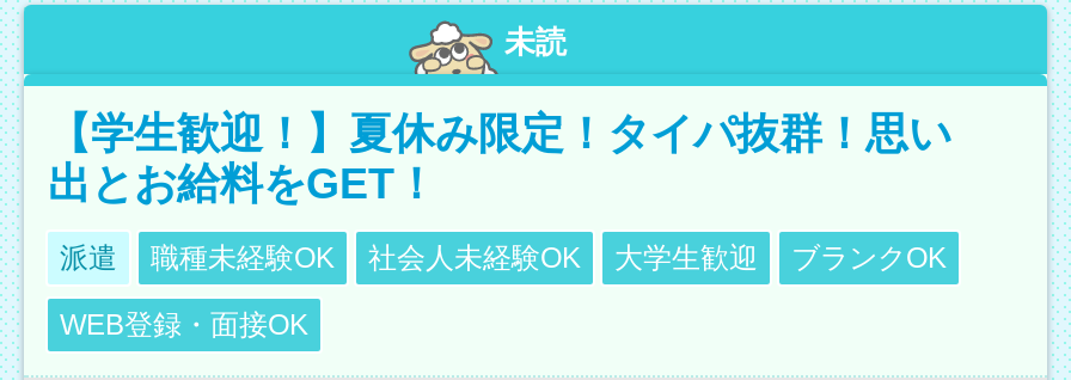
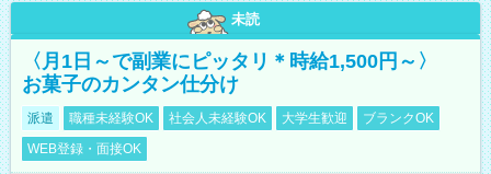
[48,110,951,208] 【学生歓迎！】夏休み限定！タイパ抜群！思い | 出とお給料をGET！ -> [22,50,437,95] 〈月1日～で副業にピッタリ＊時給1,500円～〉 | お菓子のカンタン仕分け

